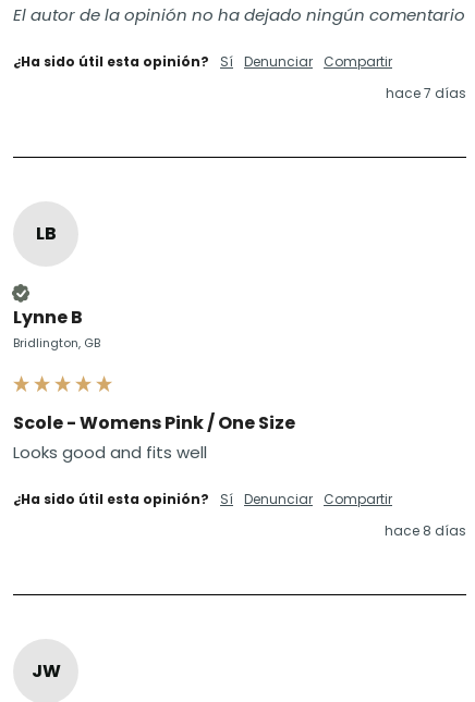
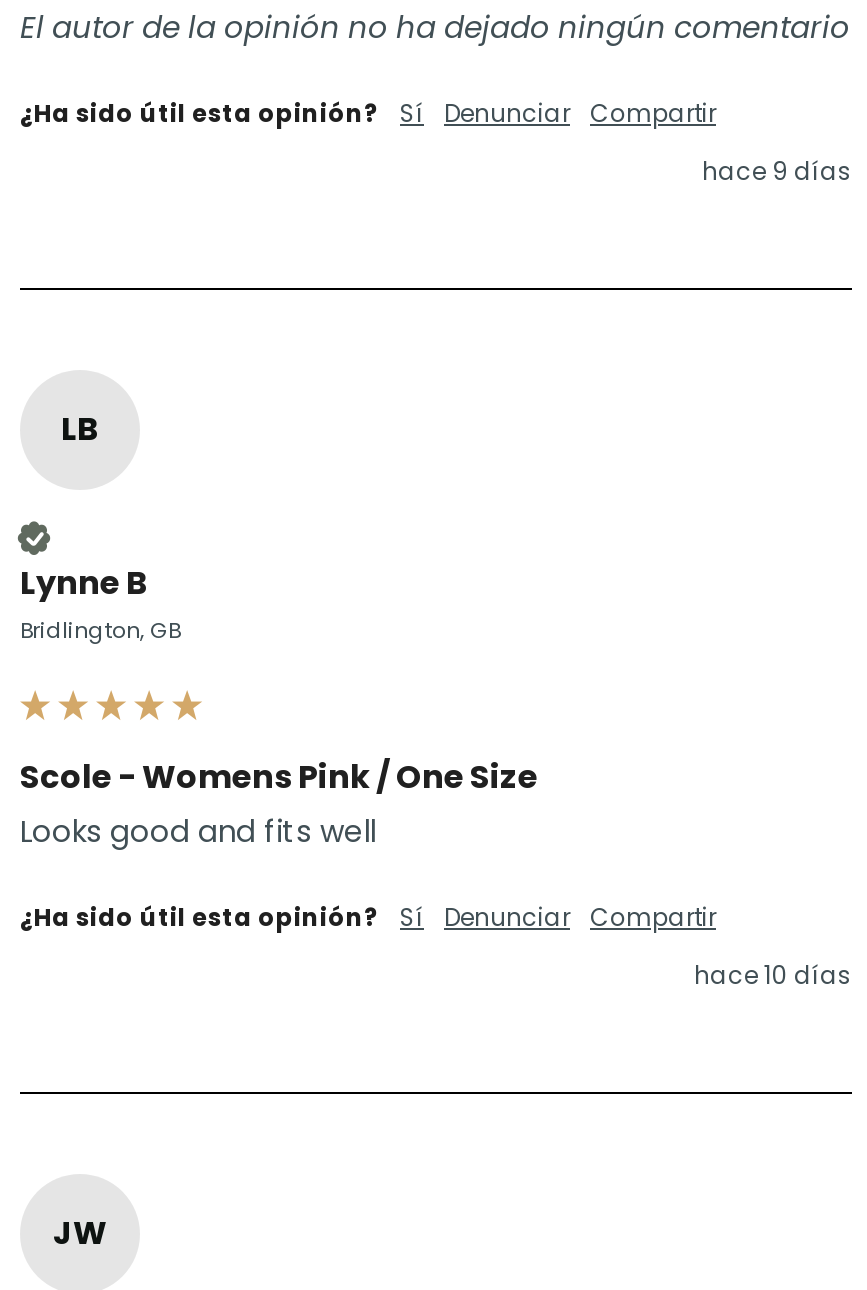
[386,83,466,102] hace 7 días -> [702,153,852,187] hace 9 días
[385,521,466,540] hace 8 días -> [694,957,852,991] hace 10 días

